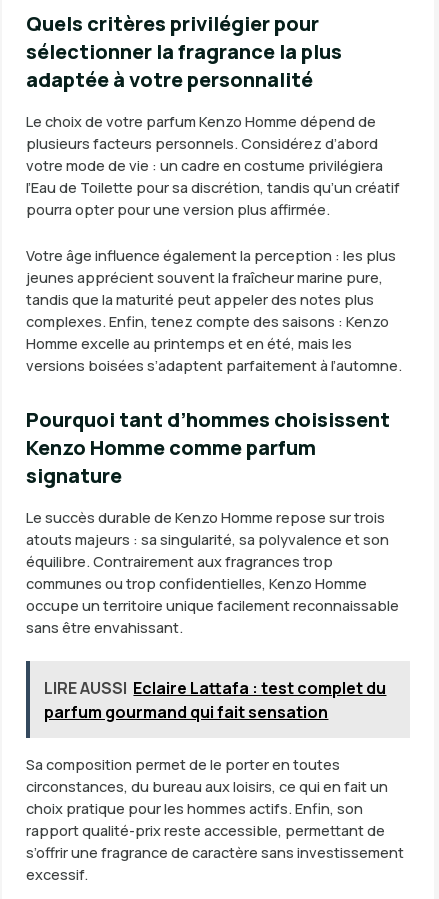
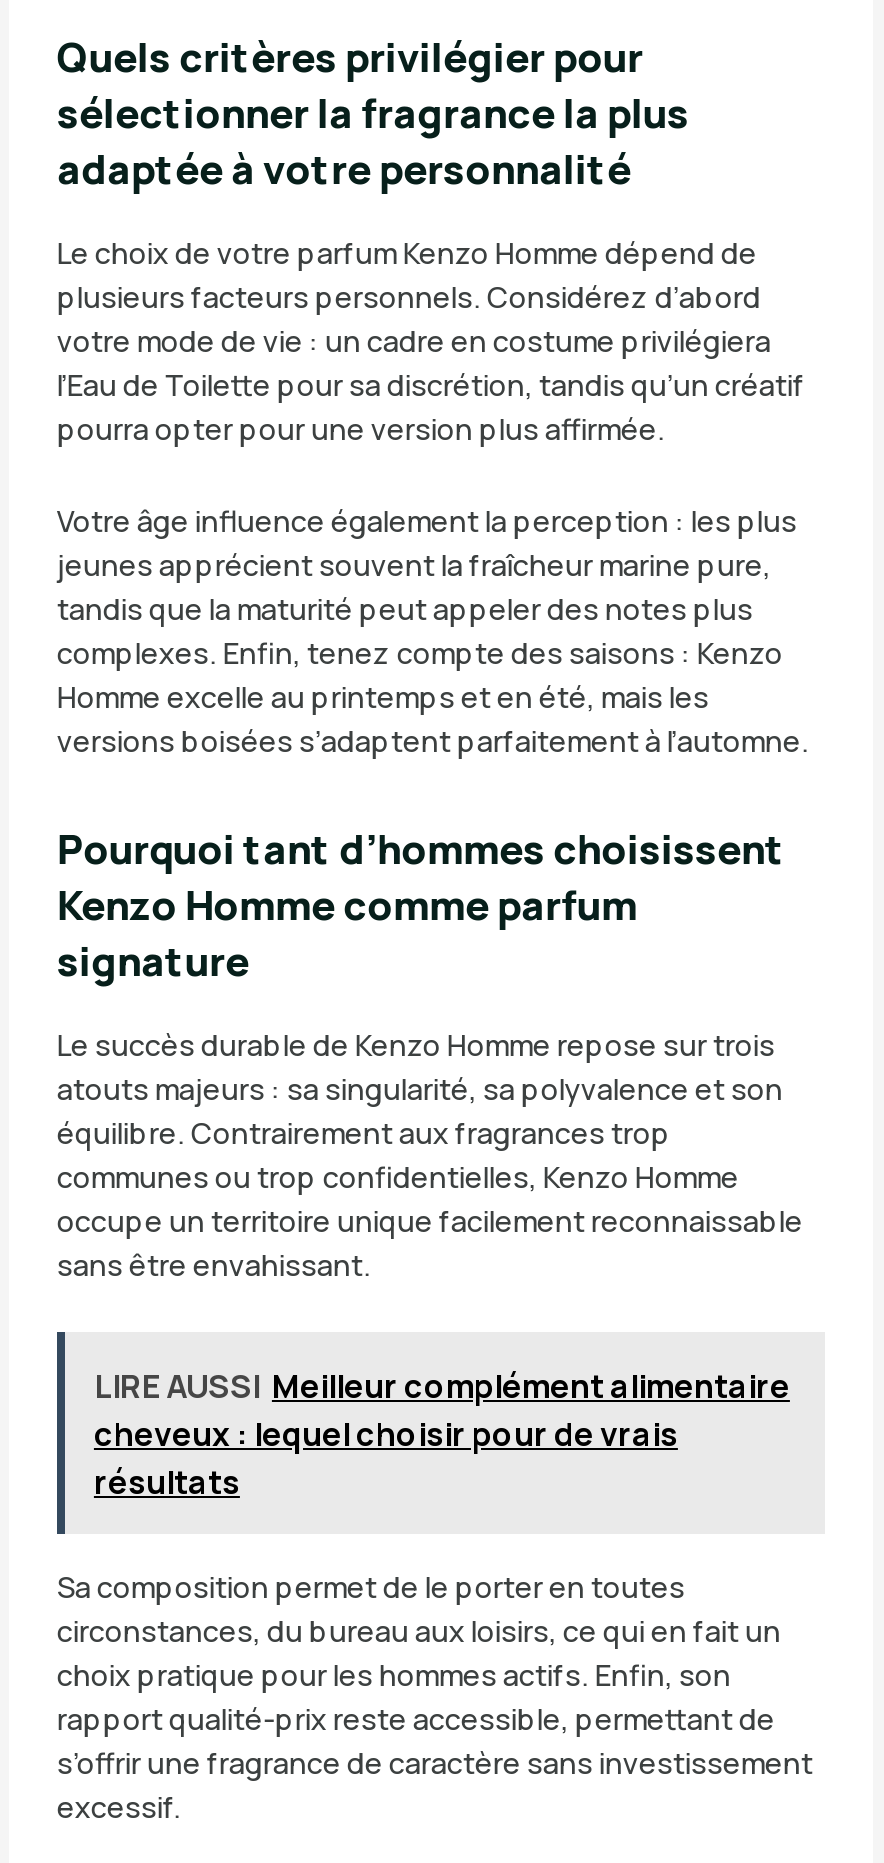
[44,677,386,723] LIRE AUSSI Eclaire Lattafa : test complet du | parfum gourmand qui fait sensation -> [94,1364,790,1504] LIRE AUSSI Meilleur complément alimentaire | cheveux : lequel choisir pour de vrais | résultats

